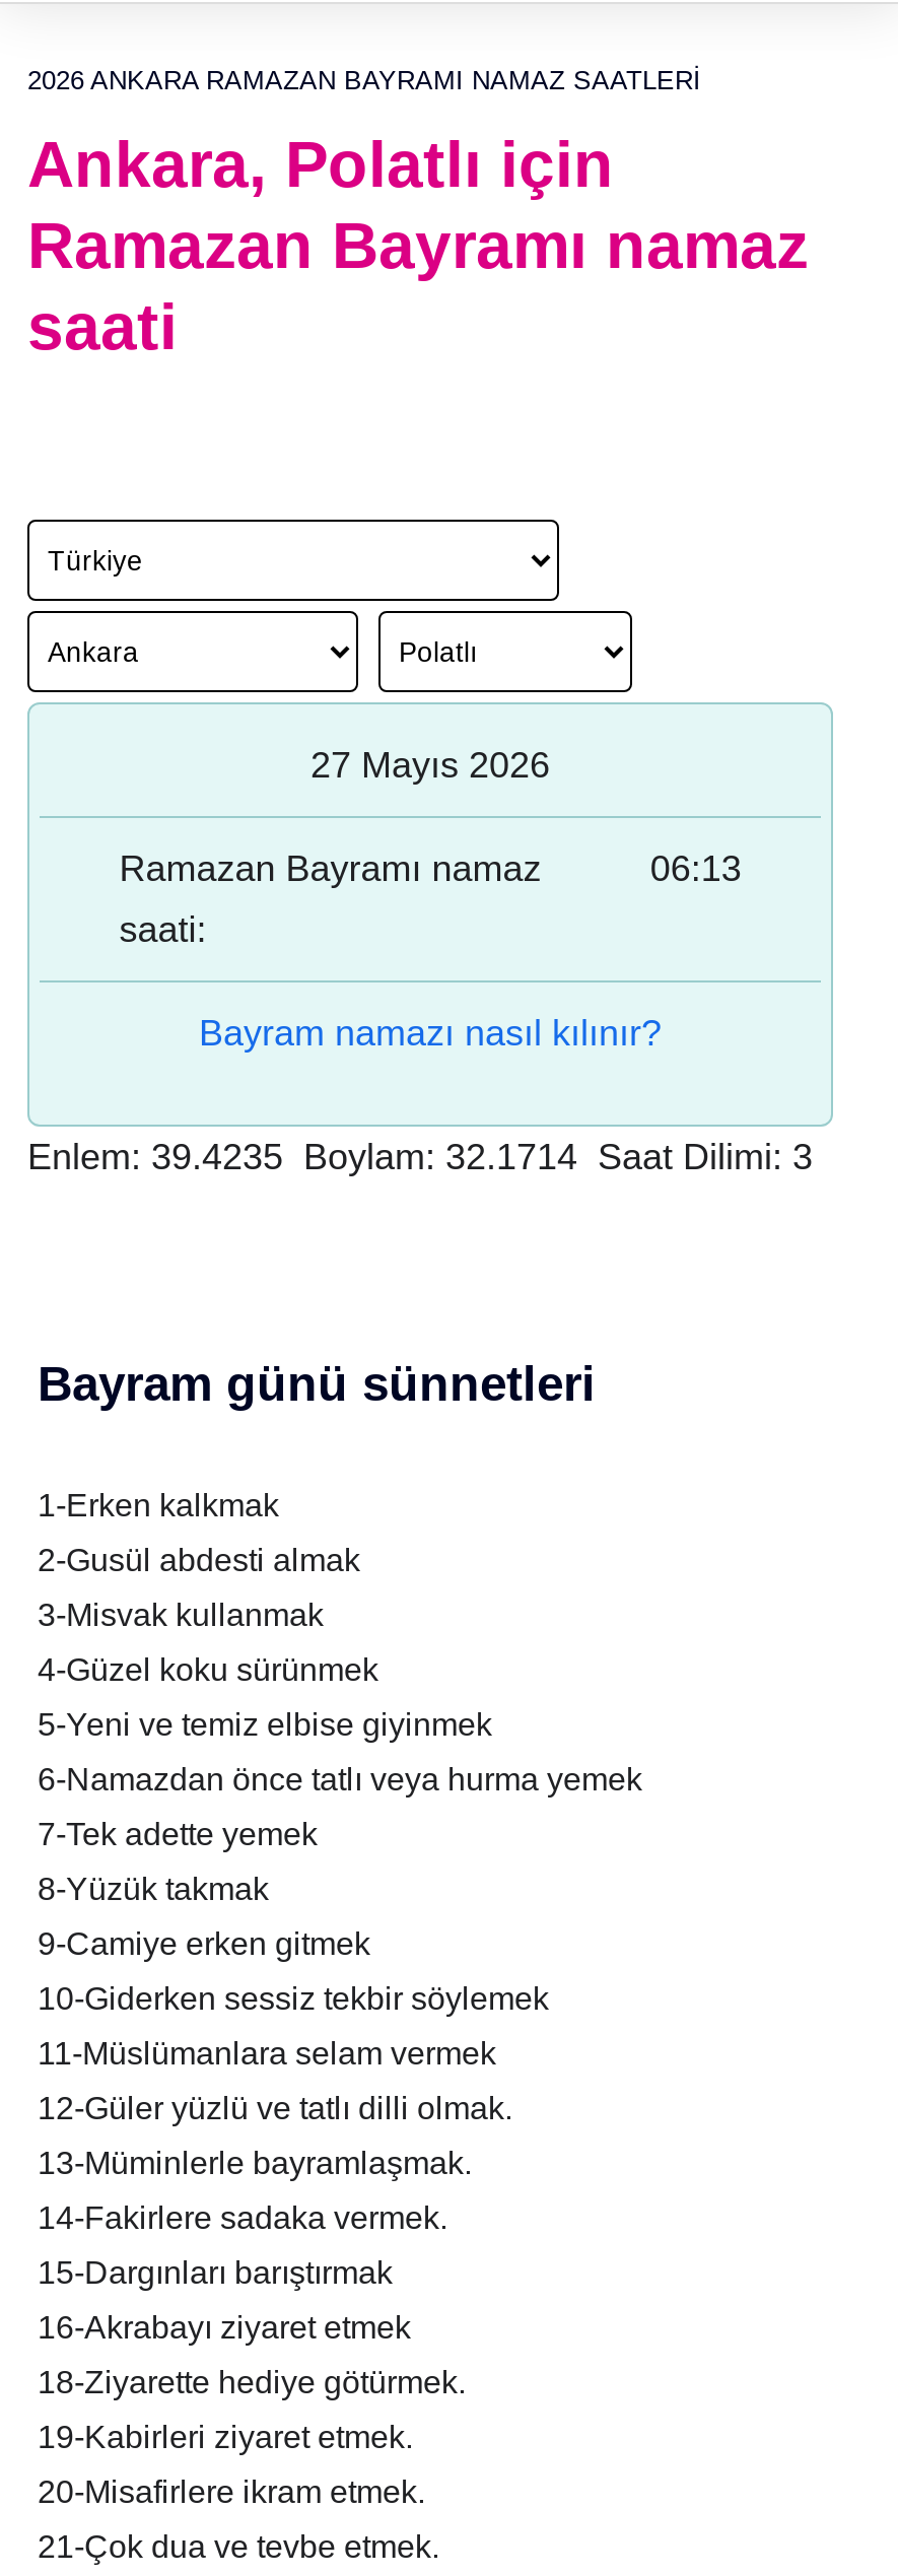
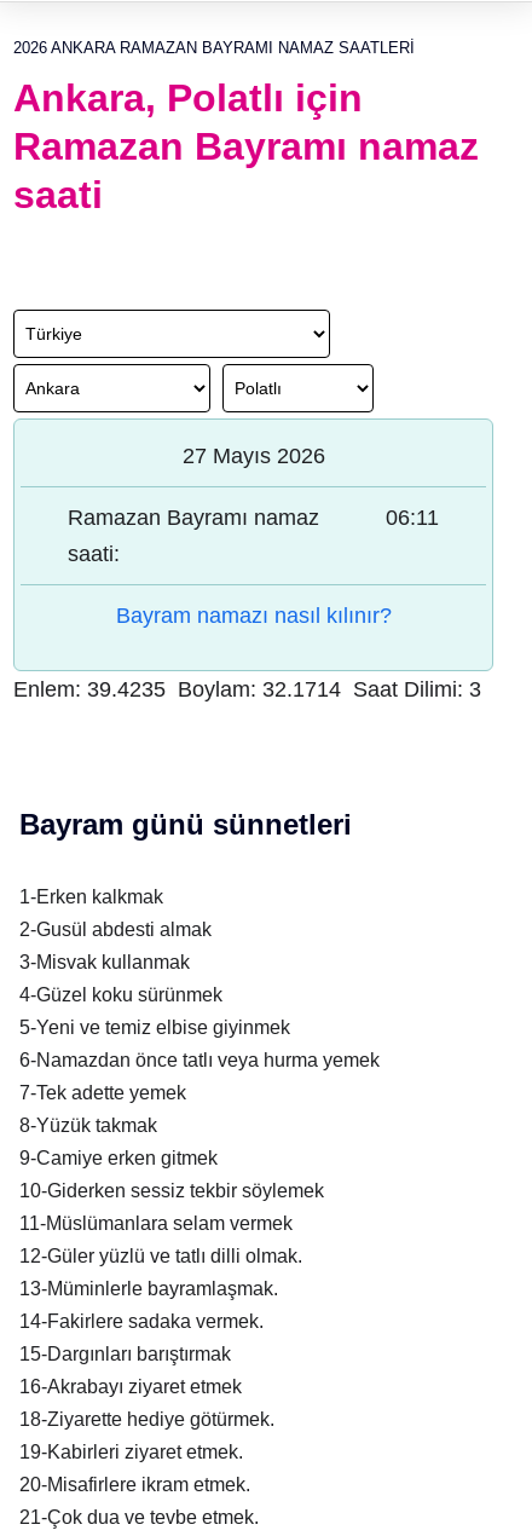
[650,849,742,889] 06:13 -> [386,506,439,530] 06:11

